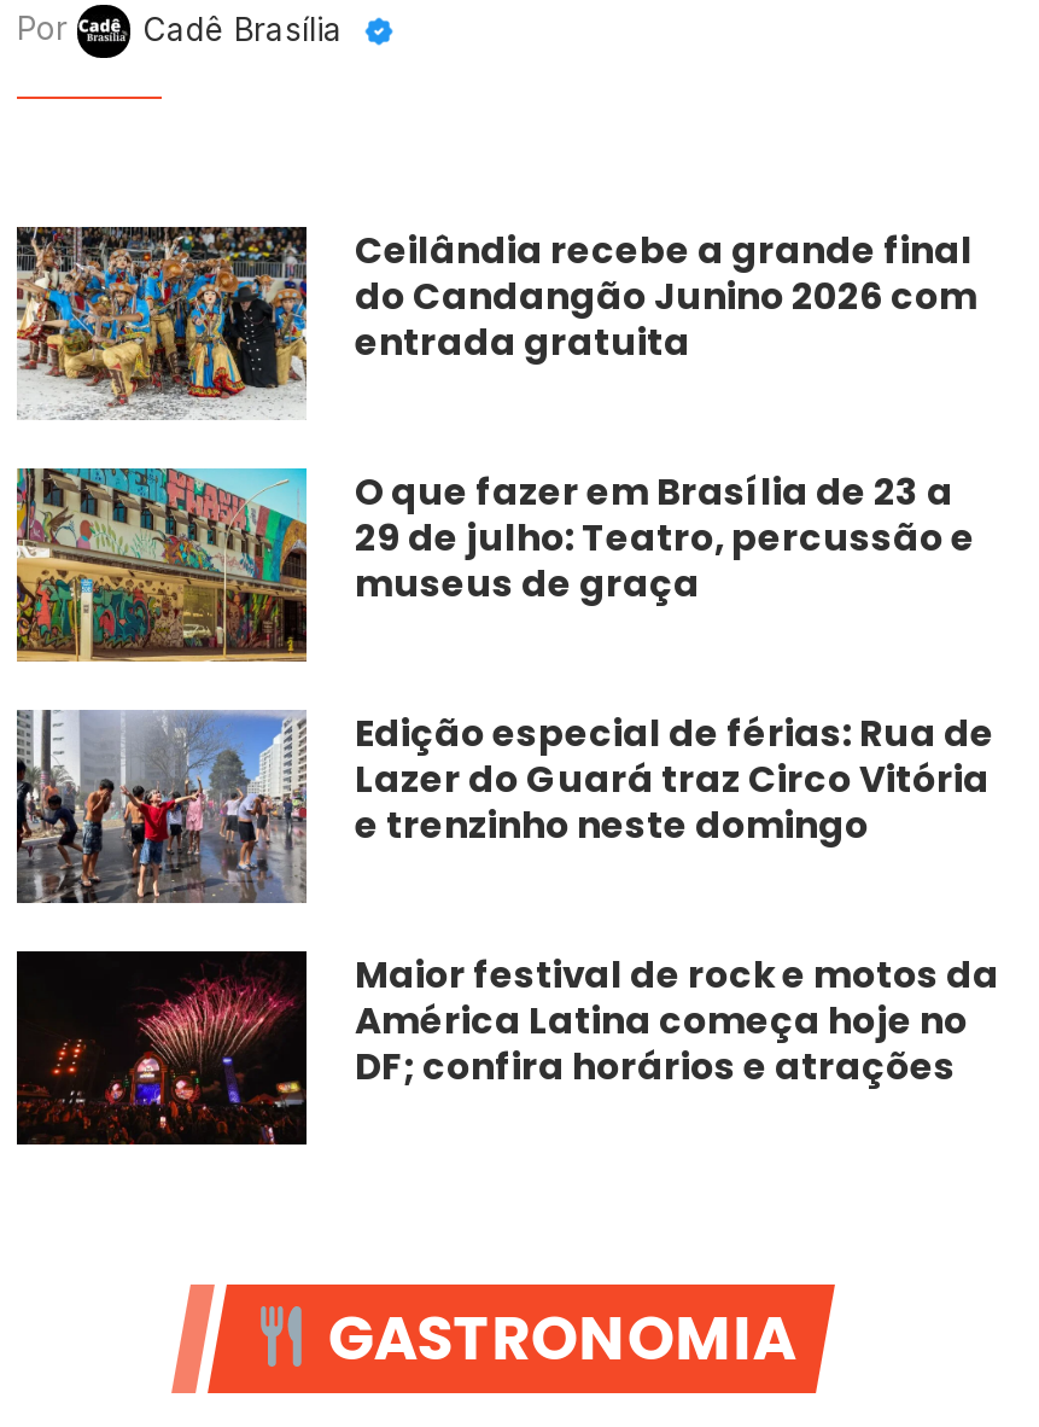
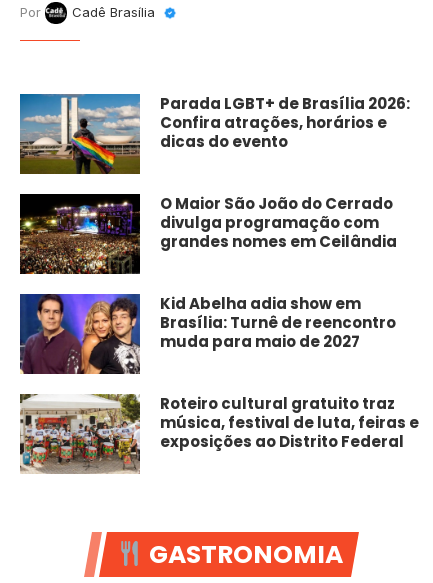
[14,225,977,420] [image] | Ceilândia recebe a grande final | do Candangão Junino 2026 com | entrada gratuita -> [19,93,410,175] [image] | Parada LGBT+ de Brasília 2026: | Confira atrações, horários e | dicas do evento
[14,466,975,664] [image] | O que fazer em Brasília de 23 a | 29 de julho: Teatro, percussão e | museus de graça -> [19,193,397,275] [image] | O Maior São João do Cerrado | divulga programação com | grandes nomes em Ceilândia
[14,707,994,905] [image] | Edição especial de férias: Rua de | Lazer do Guará traz Circo Vitória | e trenzinho neste domingo -> [19,293,396,375] [image] | Kid Abelha adia show em | Brasília: Turnê de reencontro | muda para maio de 2027
[14,949,999,1147] [image] | Maior festival de rock e motos da | América Latina começa hoje no | DF; confira horários e atrações -> [19,393,419,474] [image] | Roteiro cultural gratuito traz | música, festival de luta, feiras e | exposições ao Distrito Federal

